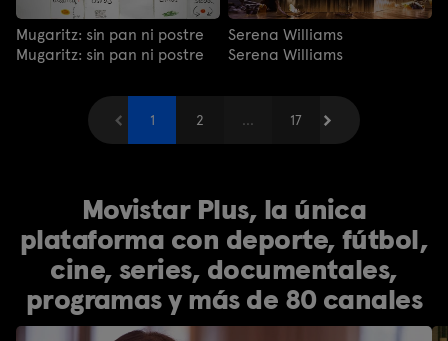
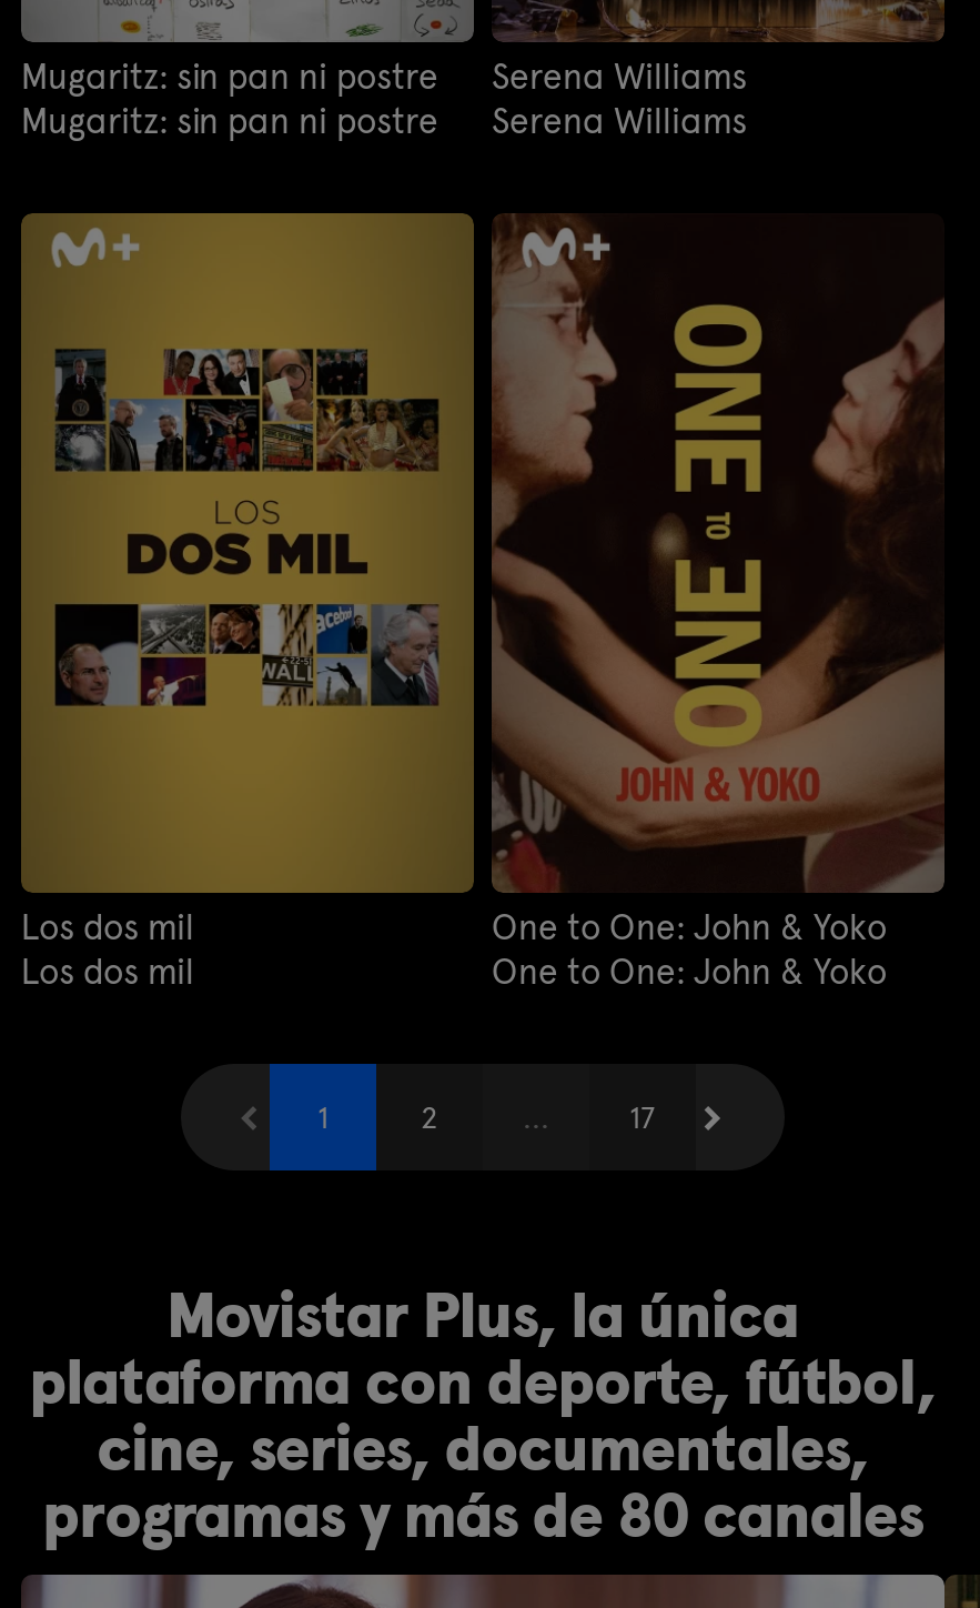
none -> [19,211,476,993] [image] | Los dos mil | Los dos mil
none -> [492,215,944,993] [image] | One to One: John & Yoko | One to One: John & Yoko

